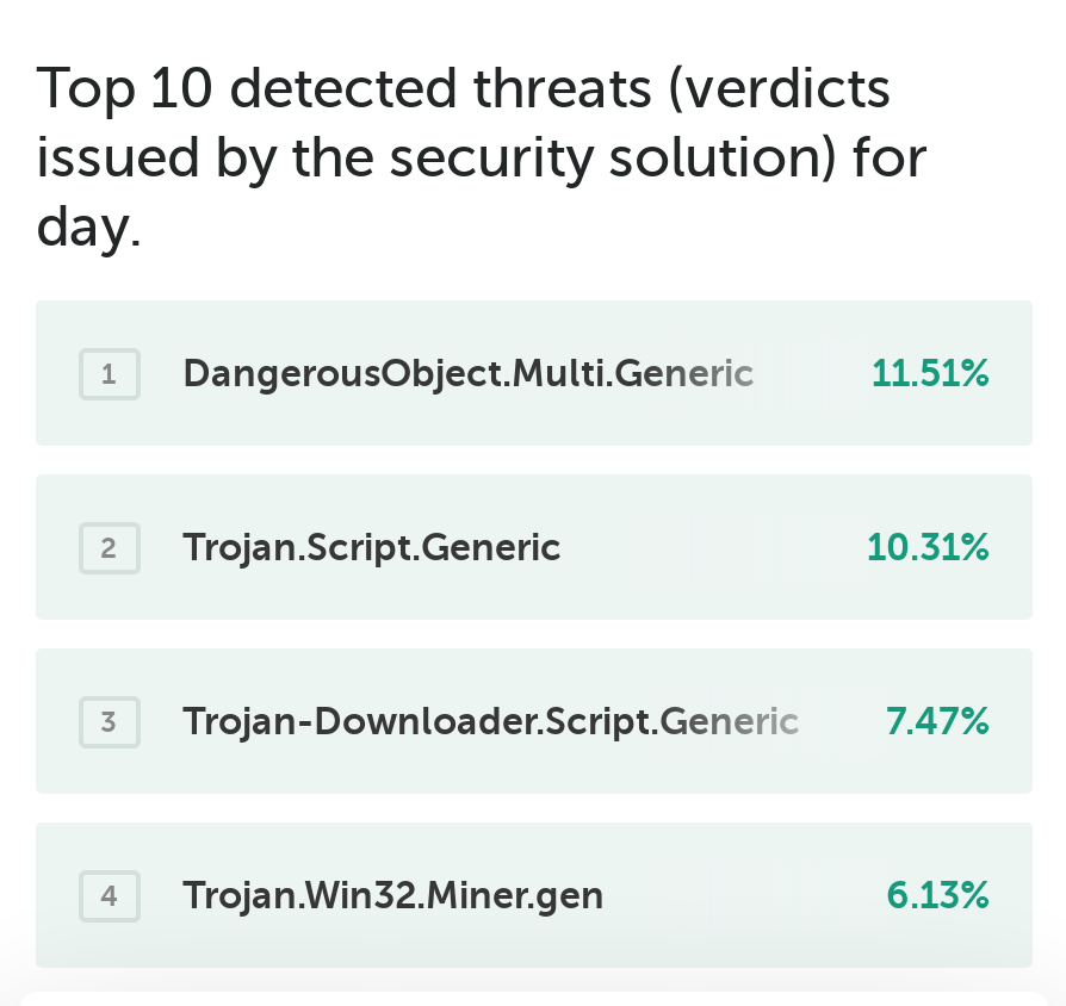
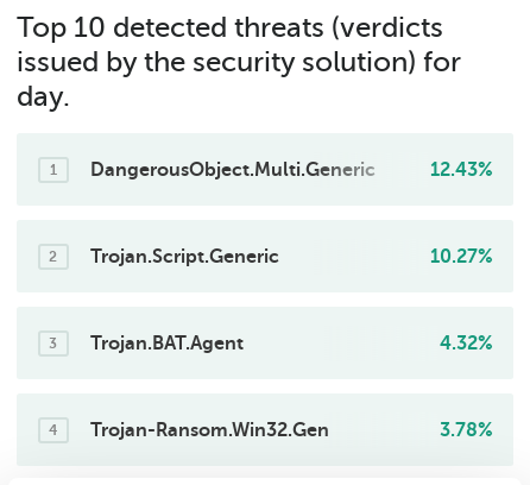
[872,352,991,395] 11.51% -> [430,159,493,180] 12.43%
[867,526,991,569] 10.31% -> [430,245,493,267] 10.27%
[182,700,991,743] Trojan-Downloader.Script.Generic | 7.47% -> [90,332,493,354] Trojan.BAT.Agent | 4.32%
[182,874,991,917] Trojan.Win32.Miner.gen | 6.13% -> [90,419,493,440] Trojan-Ransom.Win32.Gen | 3.78%

